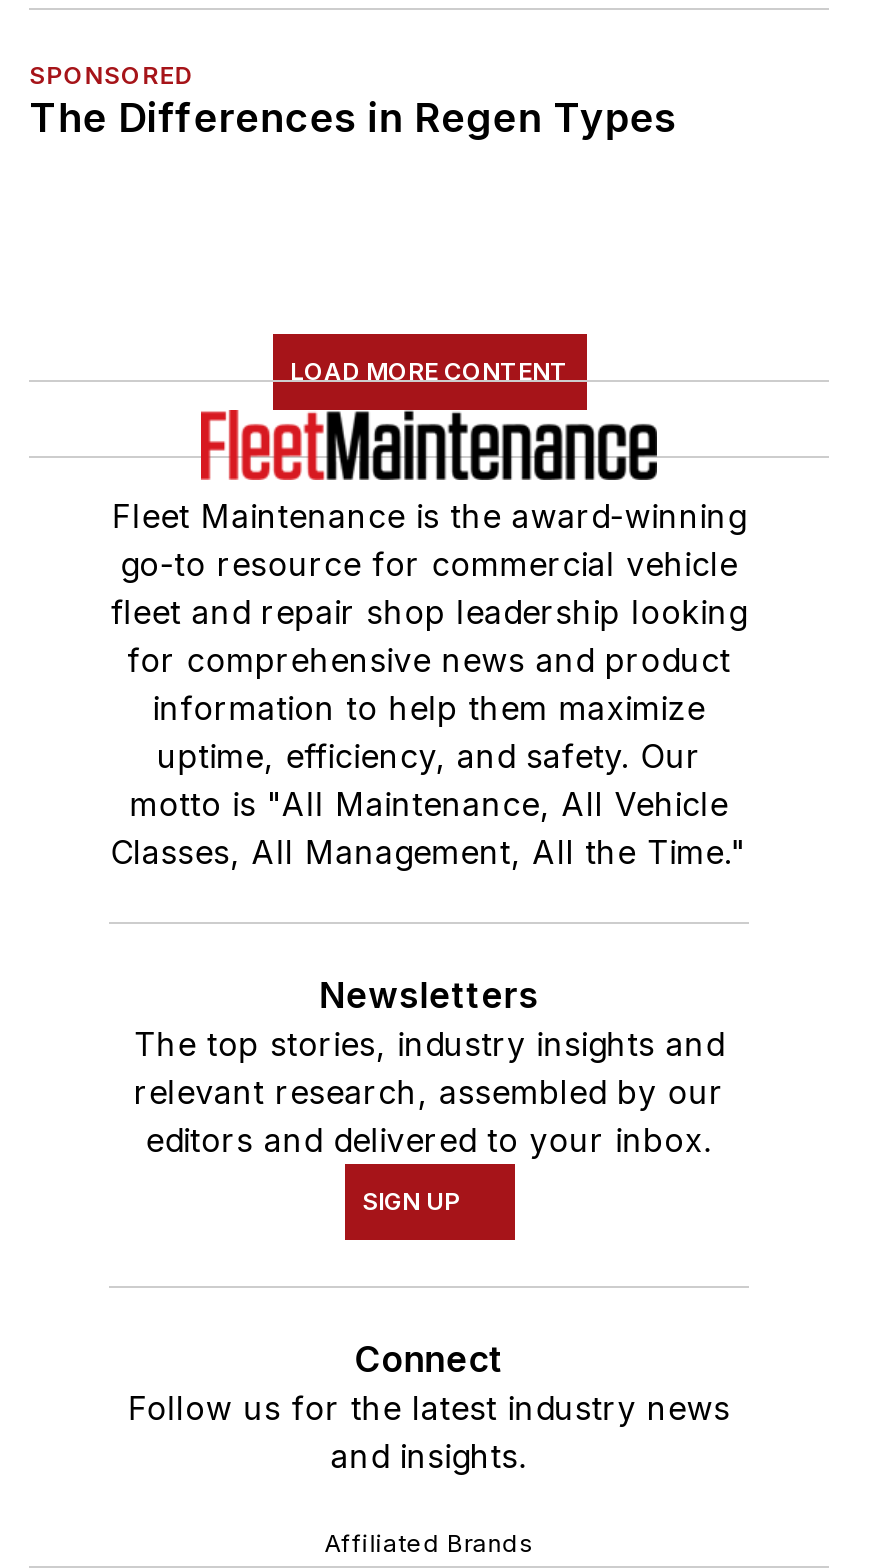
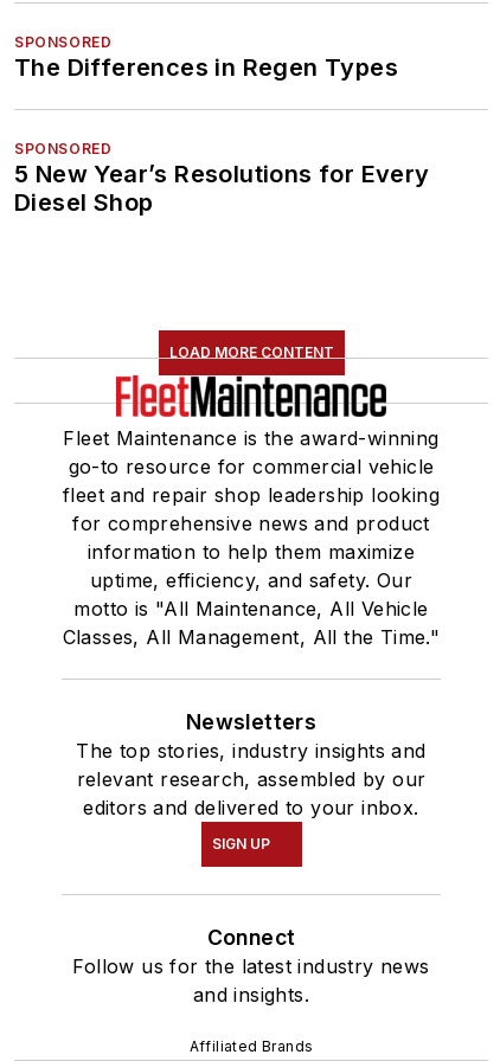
none -> [14,139,430,216] SPONSORED | 5 New Year’s Resolutions for Every | Diesel Shop

